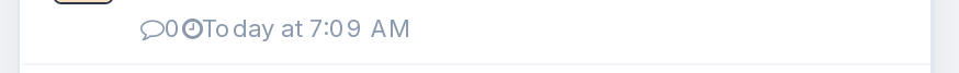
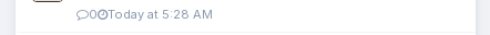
[165,13,410,44] 0 Today at 7:09 AM -> [89,7,213,22] 0 Today at 5:28 AM

